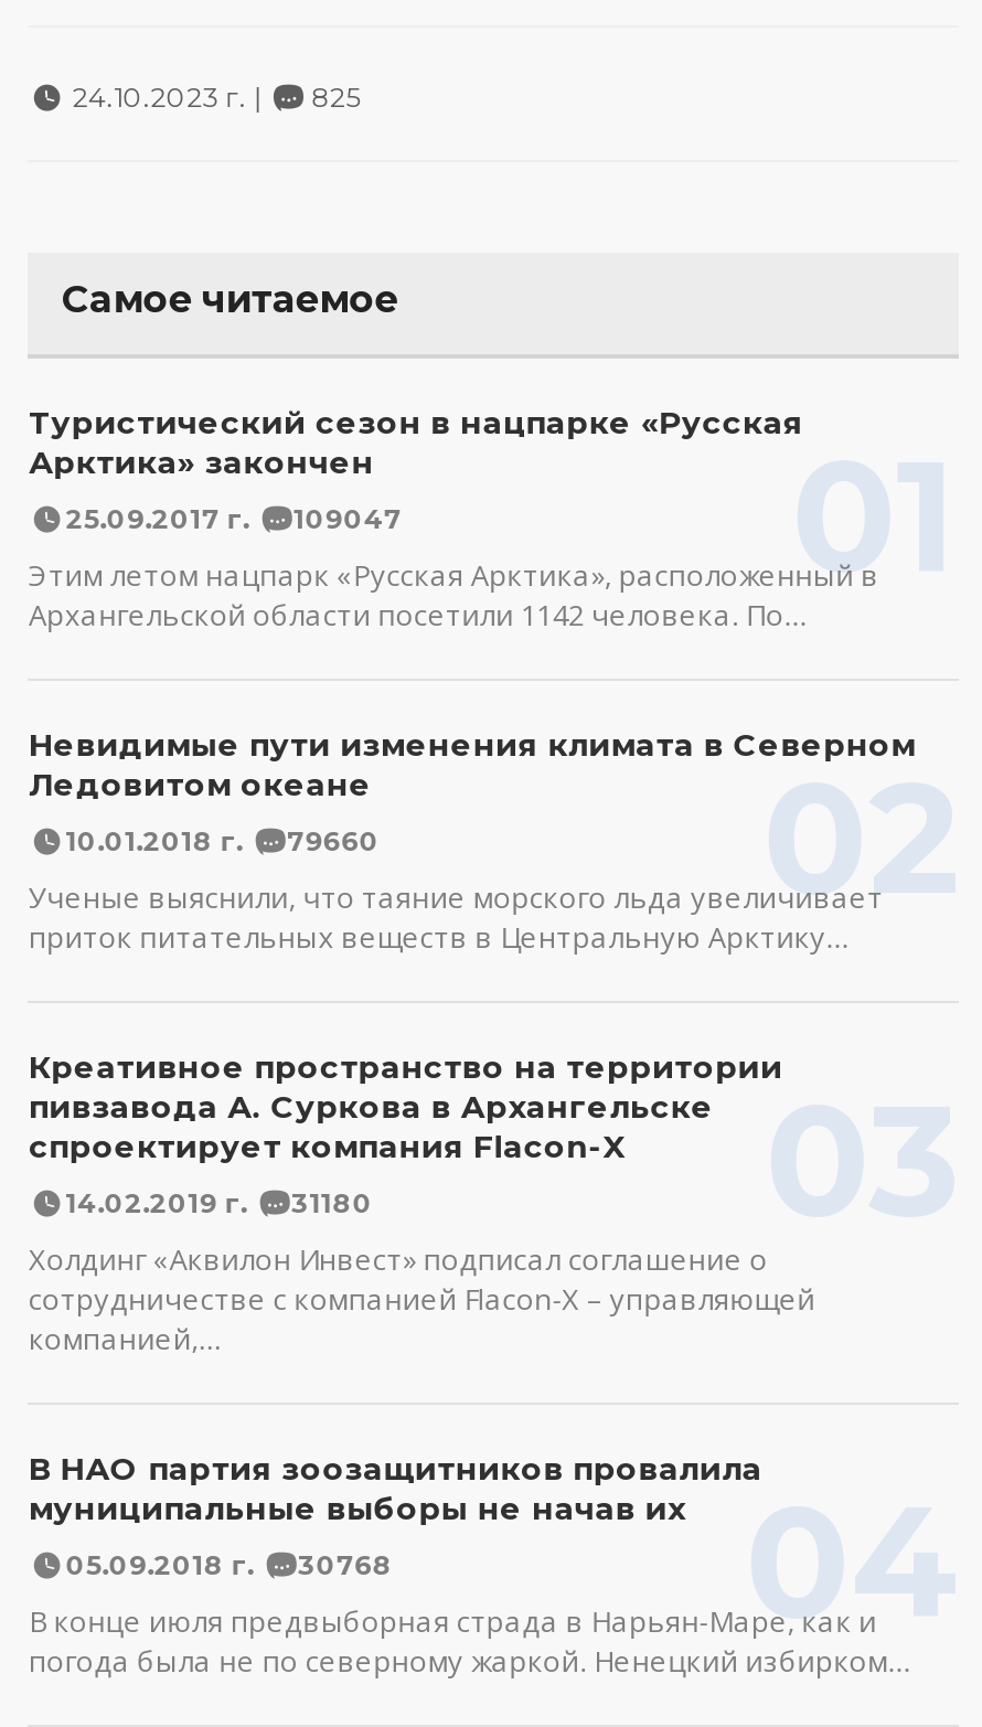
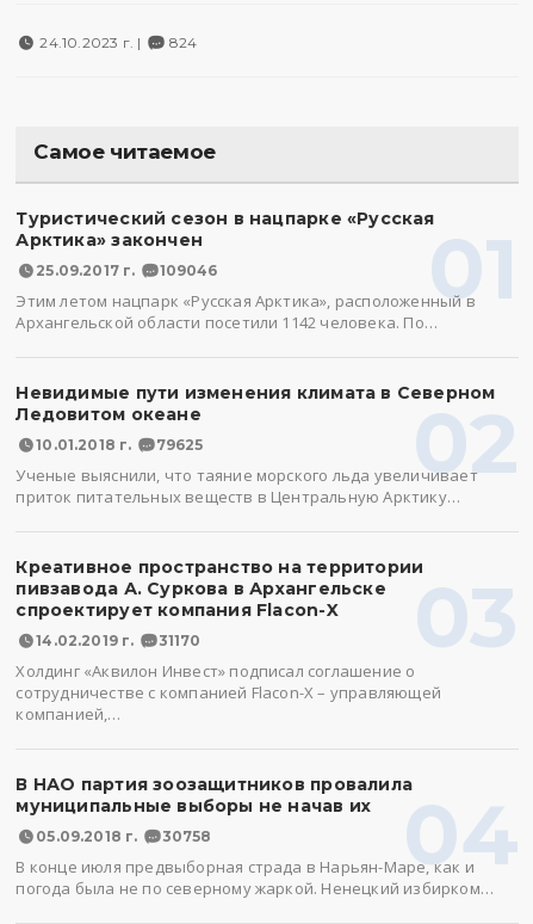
[305,81,359,114] 825 -> [165,33,197,51] 824
[66,502,402,535] 25.09.2017 г. 109047 -> [36,261,218,279] 25.09.2017 г. 109046
[66,824,379,857] 10.01.2018 г. 79660 -> [36,436,203,454] 10.01.2018 г. 79625
[66,1186,373,1219] 14.02.2019 г. 31180 -> [36,632,201,649] 14.02.2019 г. 31170
[66,1548,393,1581] 05.09.2018 г. 30768 -> [36,827,212,845] 05.09.2018 г. 30758

